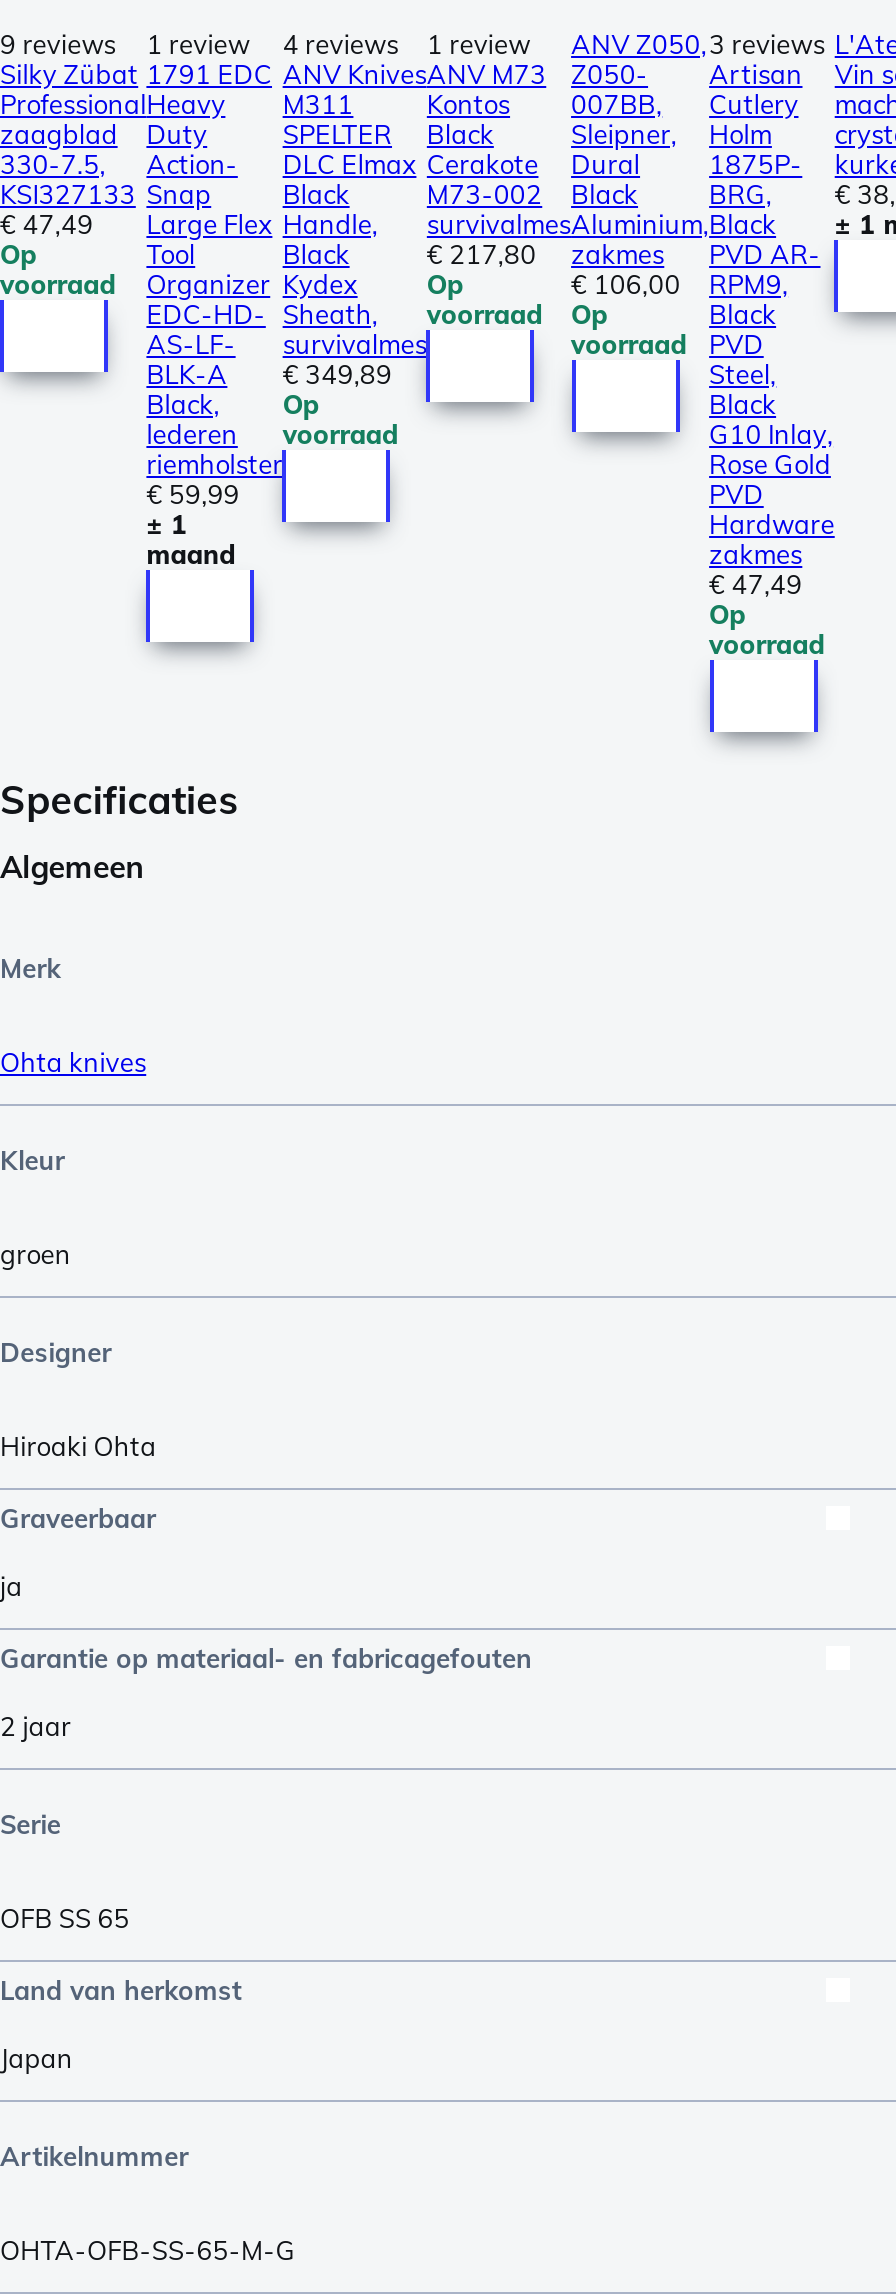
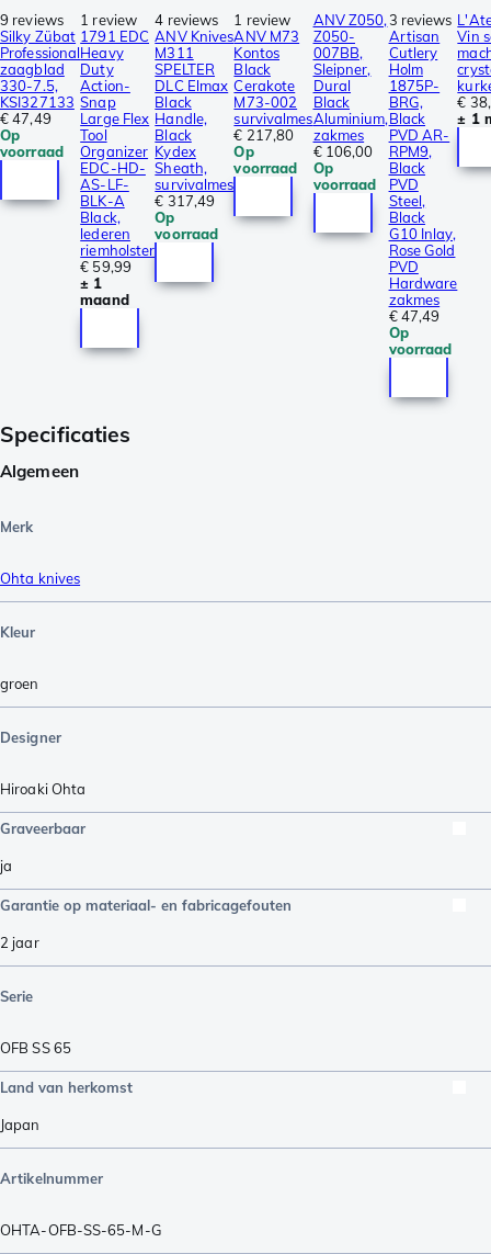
[146,358,392,390] BLK-A € 349,89 -> [80,192,215,209] BLK-A € 317,49

